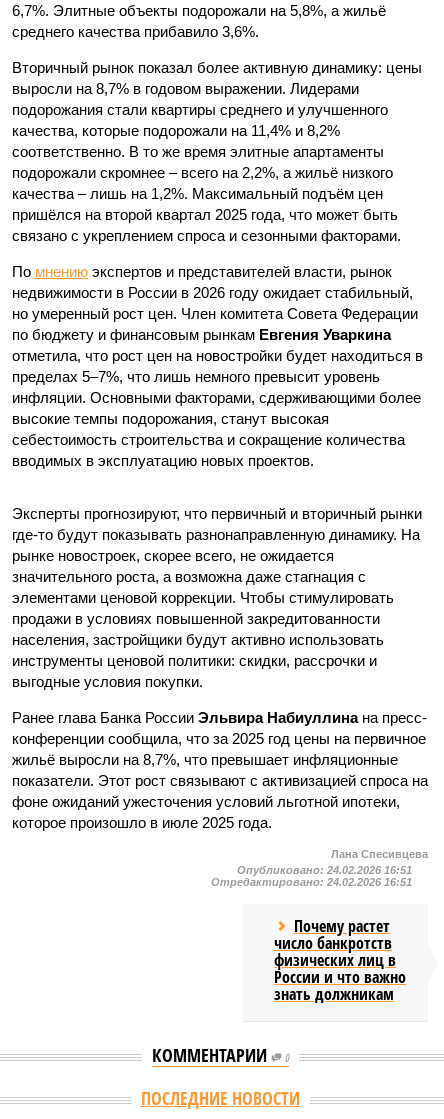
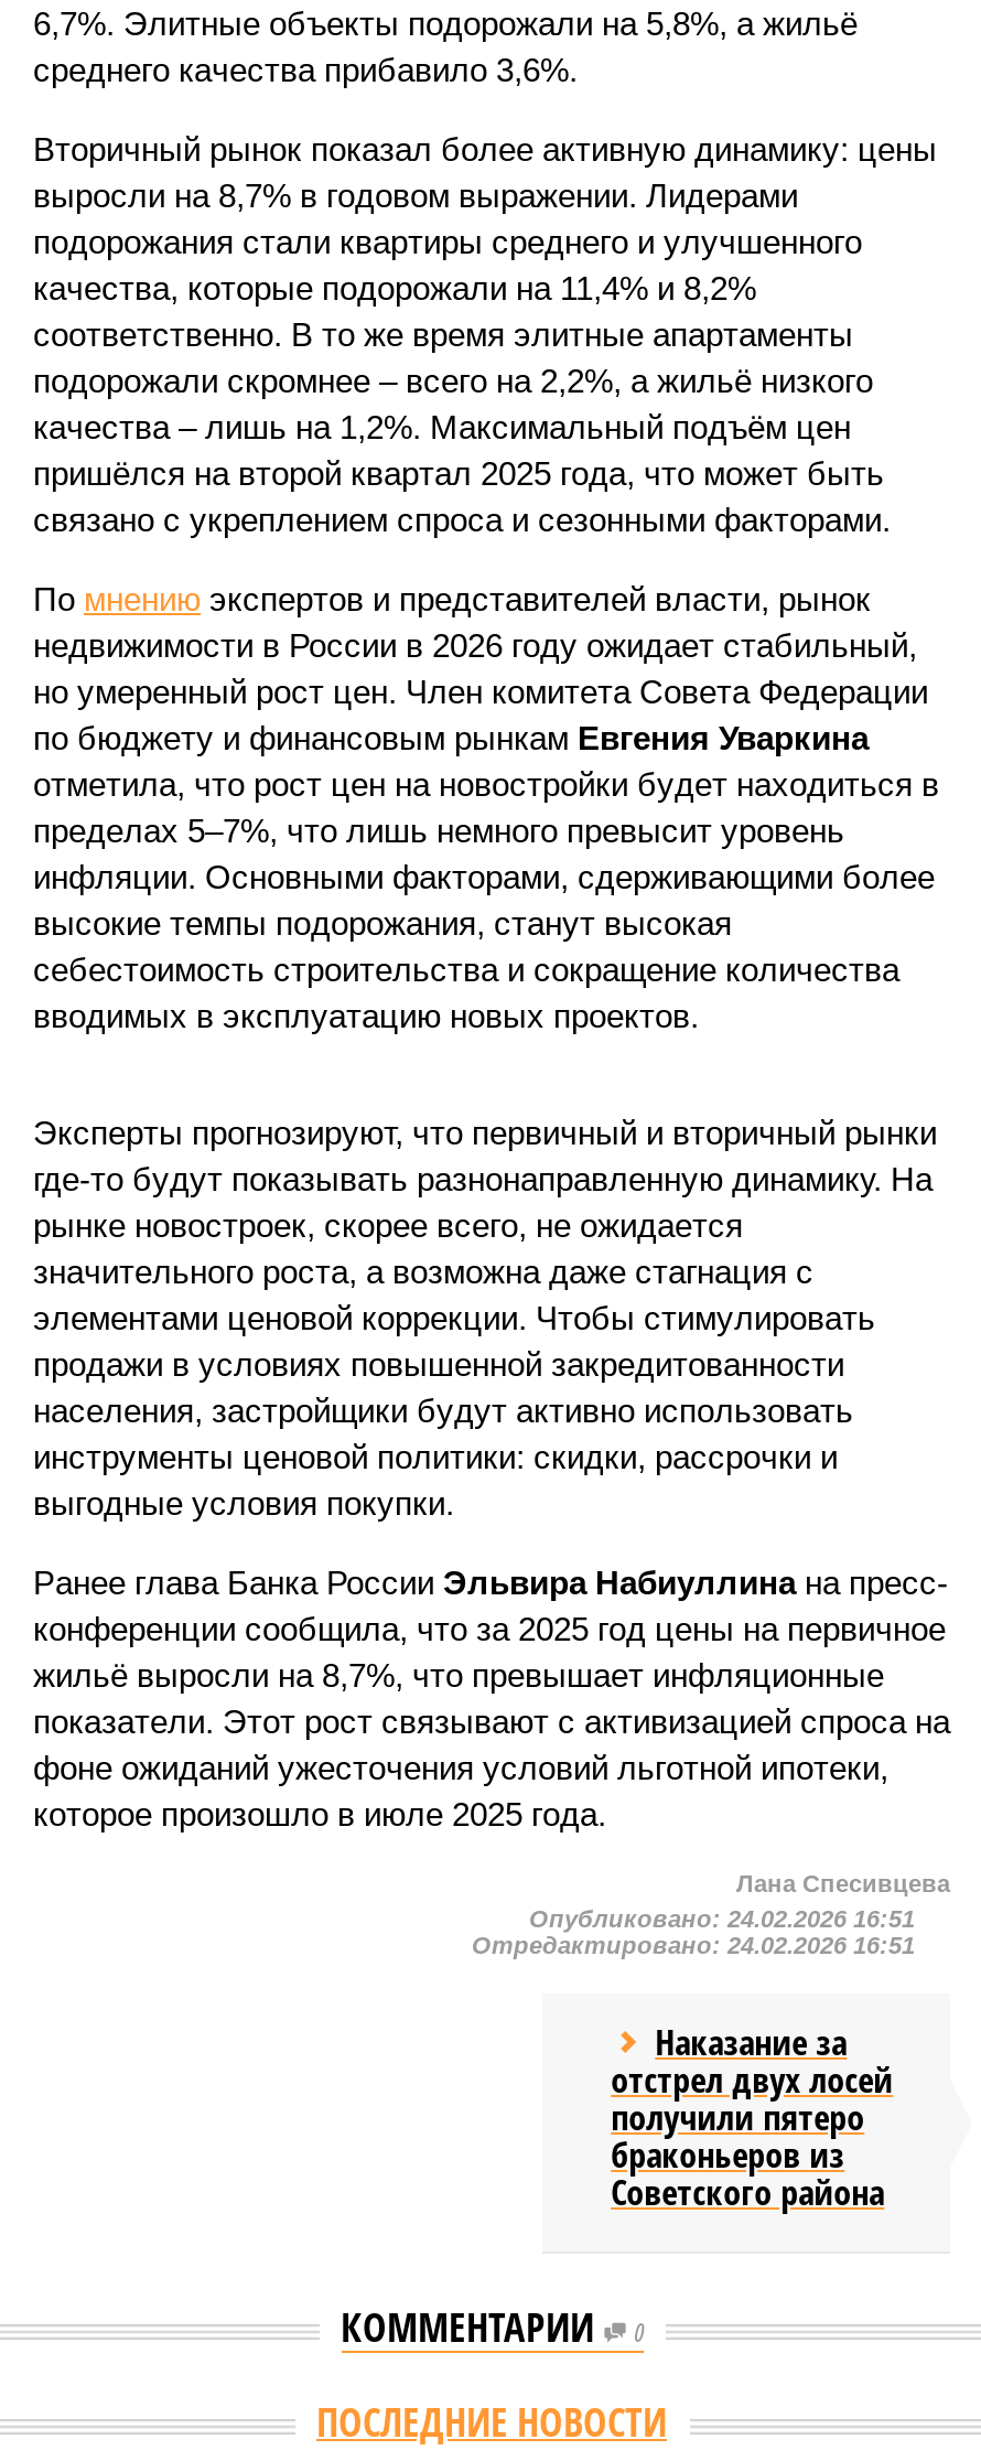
[274,915,406,1005] Почему растет | число банкротств | физических лиц в | России и что важно | знать должникам -> [611,2018,893,2216] Наказание за | отстрел двух лосей | получили пятеро | браконьеров из | Советского района

